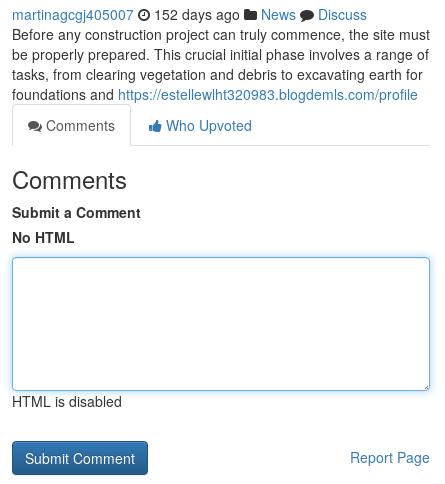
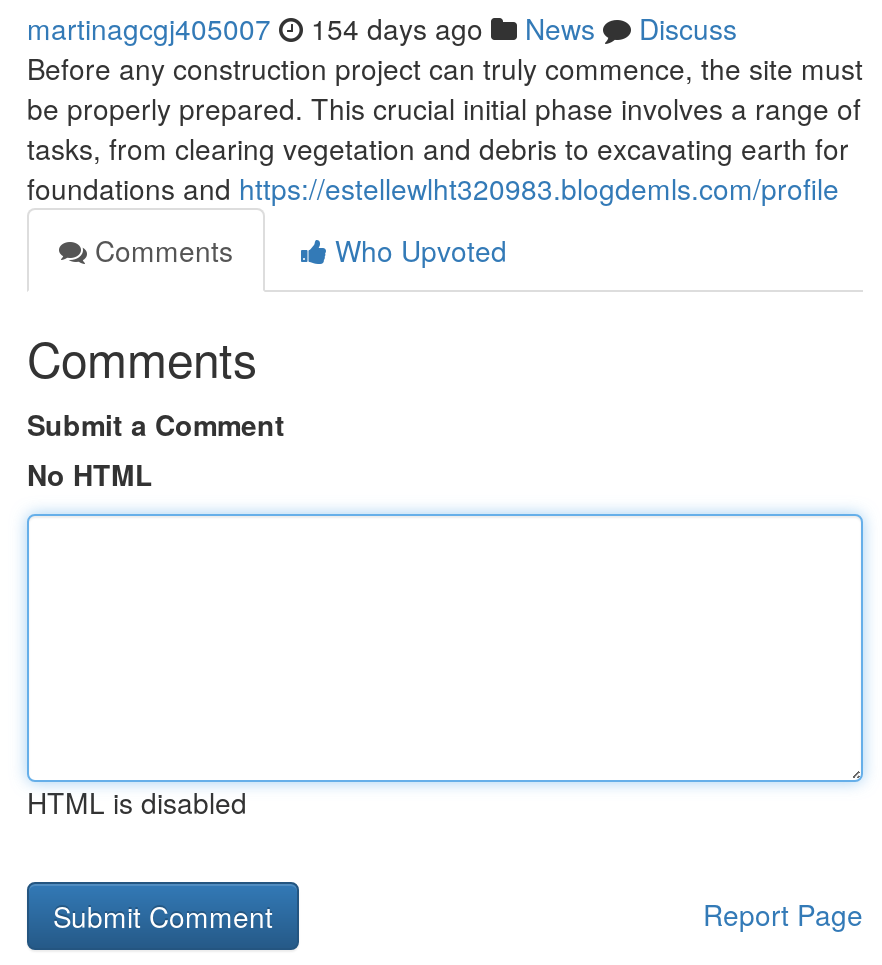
[12,4,367,24] martinagcgj405007 152 days ago News Discuss -> [27,8,737,48] martinagcgj405007 154 days ago News Discuss

